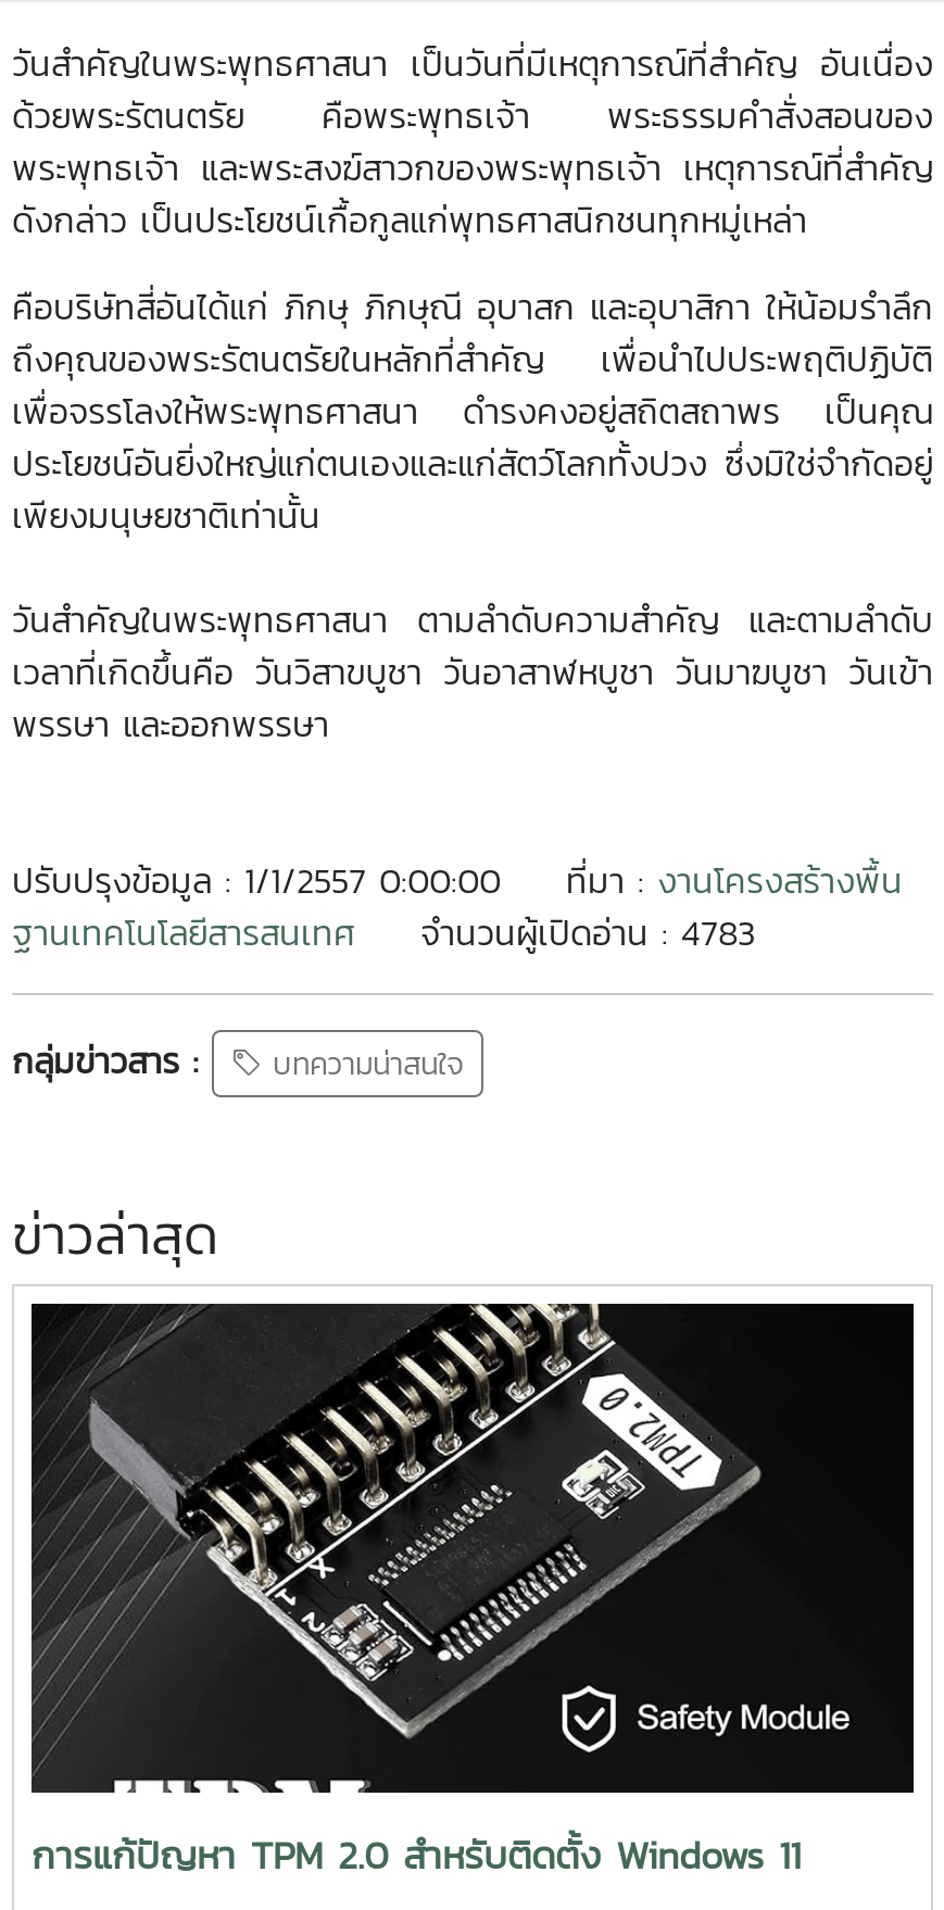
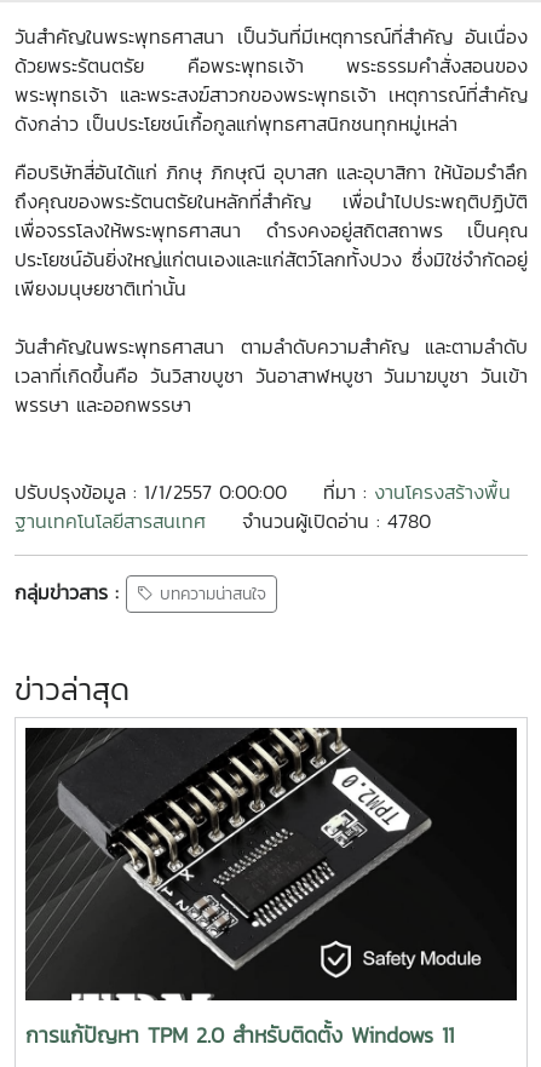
[420,906,755,958] จำนวนผู้เปิดอ่าน : 4783 -> [242,506,431,535] จำนวนผู้เปิดอ่าน : 4780

